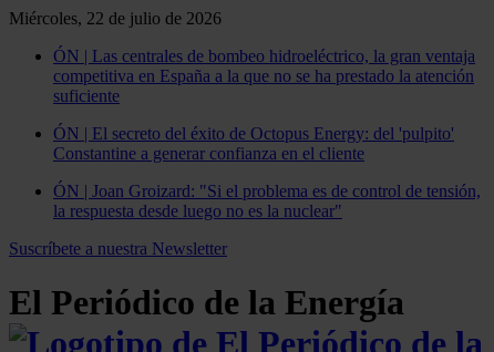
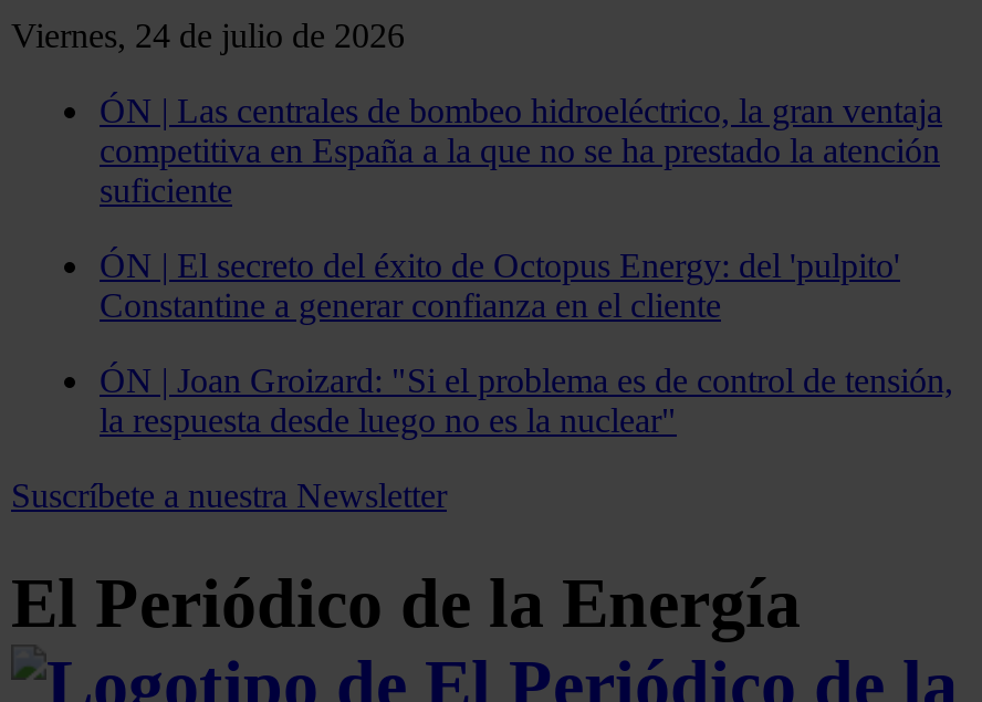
[9,9,222,28] Miércoles, 22 de julio de 2026 -> [11,17,405,54] Viernes, 24 de julio de 2026

